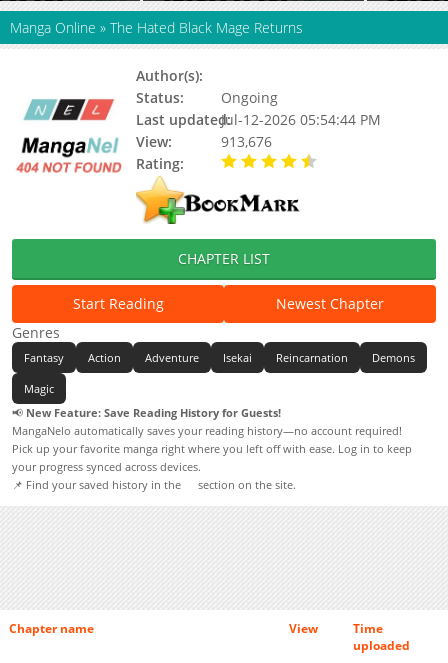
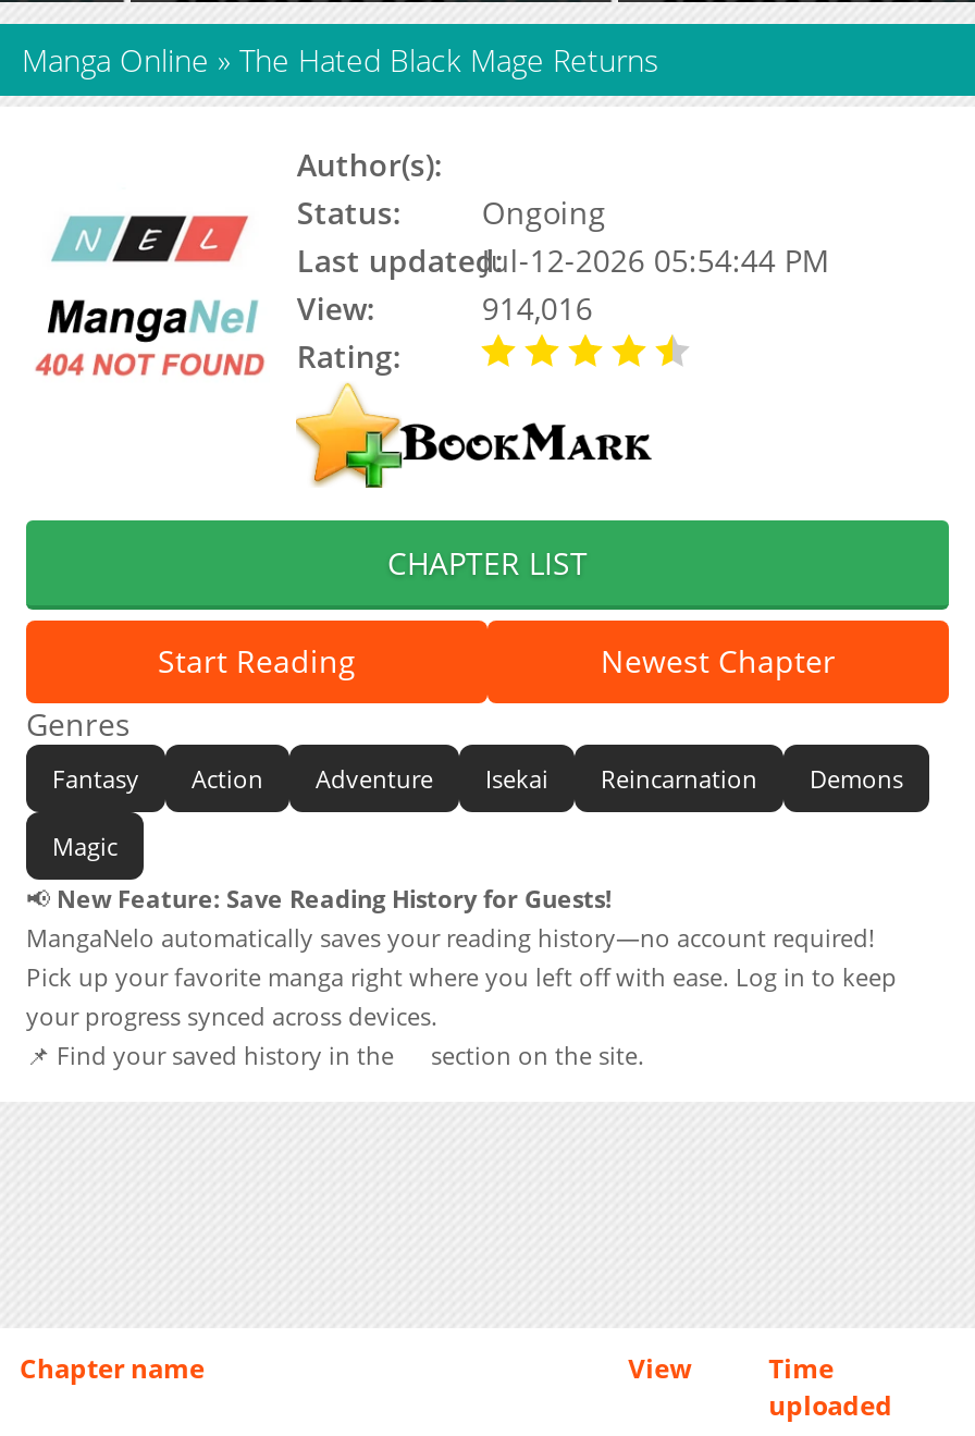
[221,132,272,151] 913,676 -> [482,287,593,329] 914,016

